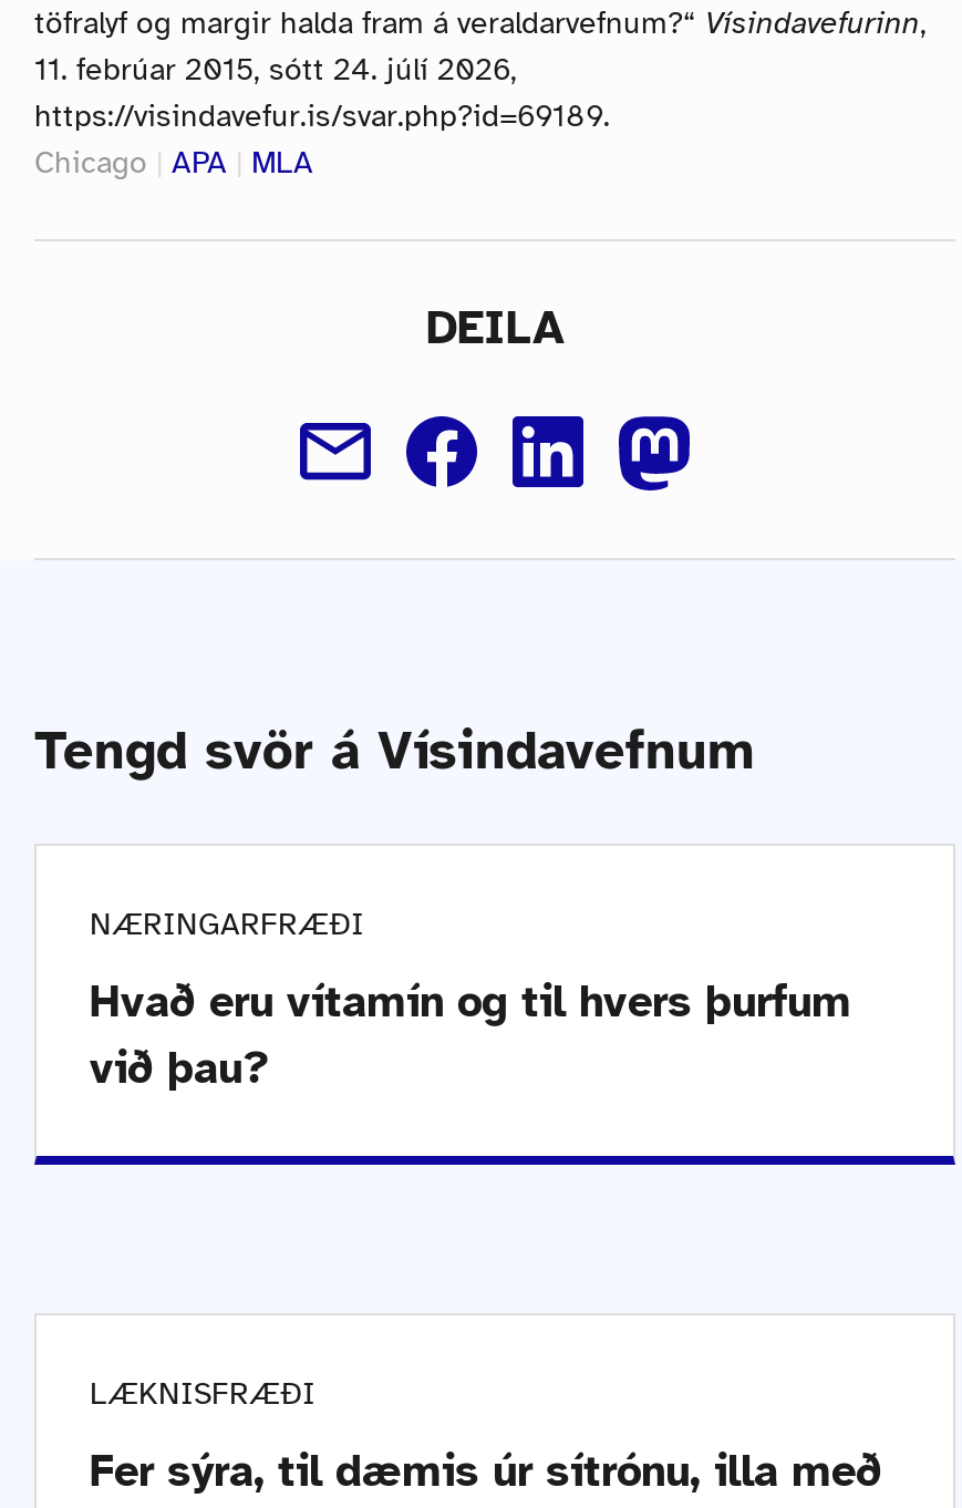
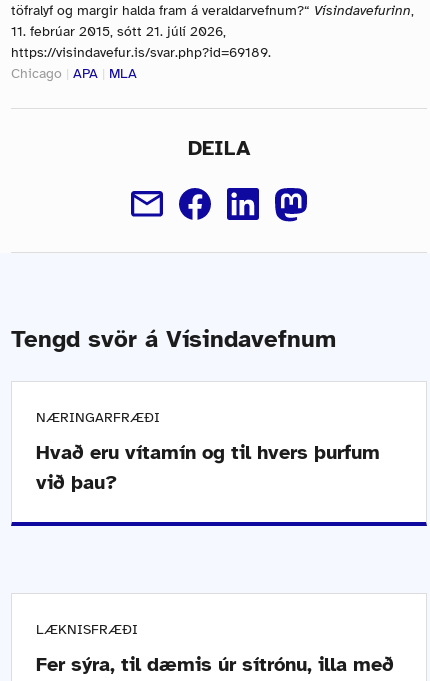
[34,51,517,89] 11. febrúar 2015, sótt 24. júlí 2026, -> [11,23,226,40] 11. febrúar 2015, sótt 21. júlí 2026,

